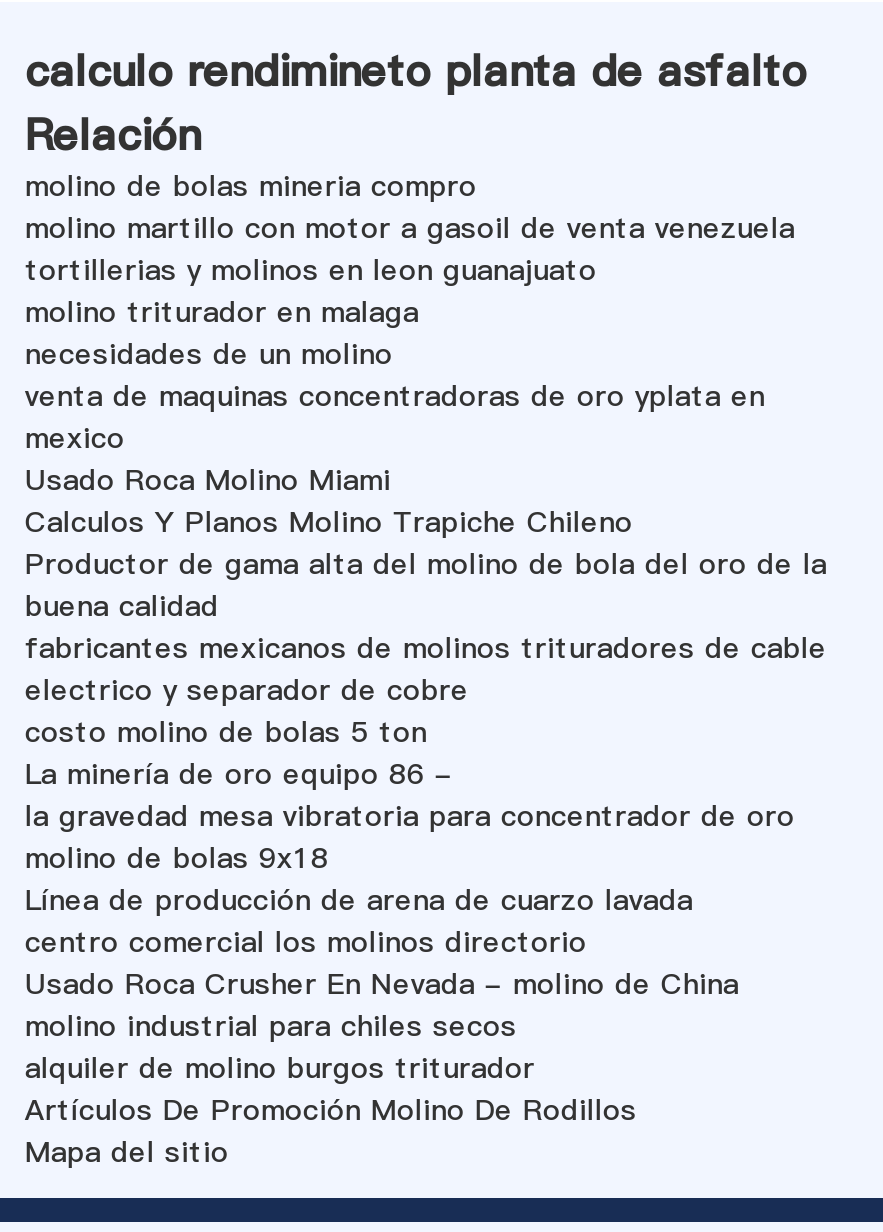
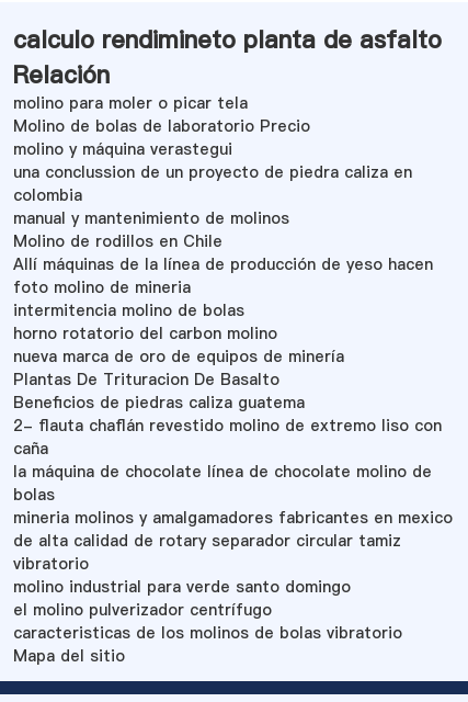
[25,166,827,1130] molino de bolas mineria compro | molino martillo con motor a gasoil de venta venezuela | tortillerias y molinos en leon guanajuato | molino triturador en malaga | necesidades de un molino | venta de maquinas concentradoras de oro yplata en | mexico | Usado Roca Molino Miami | Calculos Y Planos Molino Trapiche Chileno | Productor de gama alta del molino de bola del oro de la | buena calidad | fabricantes mexicanos de molinos trituradores de cable | electrico y separador de cobre | costo molino de bolas 5 ton | La minería de oro equipo 86 - | la gravedad mesa vibratoria para concentrador de oro | molino de bolas 9x18 | Línea de producción de arena de cuarzo lavada | centro comercial los molinos directorio | Usado Roca Crusher En Nevada - molino de China | molino industrial para chiles secos | alquiler de molino burgos triturador | Artículos De Promoción Molino De Rodillos -> [13,92,453,644] molino para moler o picar tela | Molino de bolas de laboratorio Precio | molino y máquina verastegui | una conclussion de un proyecto de piedra caliza en | colombia | manual y mantenimiento de molinos | Molino de rodillos en Chile | Allí máquinas de la línea de producción de yeso hacen | foto molino de mineria | intermitencia molino de bolas | horno rotatorio del carbon molino | nueva marca de oro de equipos de minería | Plantas De Trituracion De Basalto | Beneficios de piedras caliza guatema | 2- flauta chaflán revestido molino de extremo liso con | caña | la máquina de chocolate línea de chocolate molino de | bolas | mineria molinos y amalgamadores fabricantes en mexico | de alta calidad de rotary separador circular tamiz | vibratorio | molino industrial para verde santo domingo | el molino pulverizador centrífugo | caracteristicas de los molinos de bolas vibratorio

